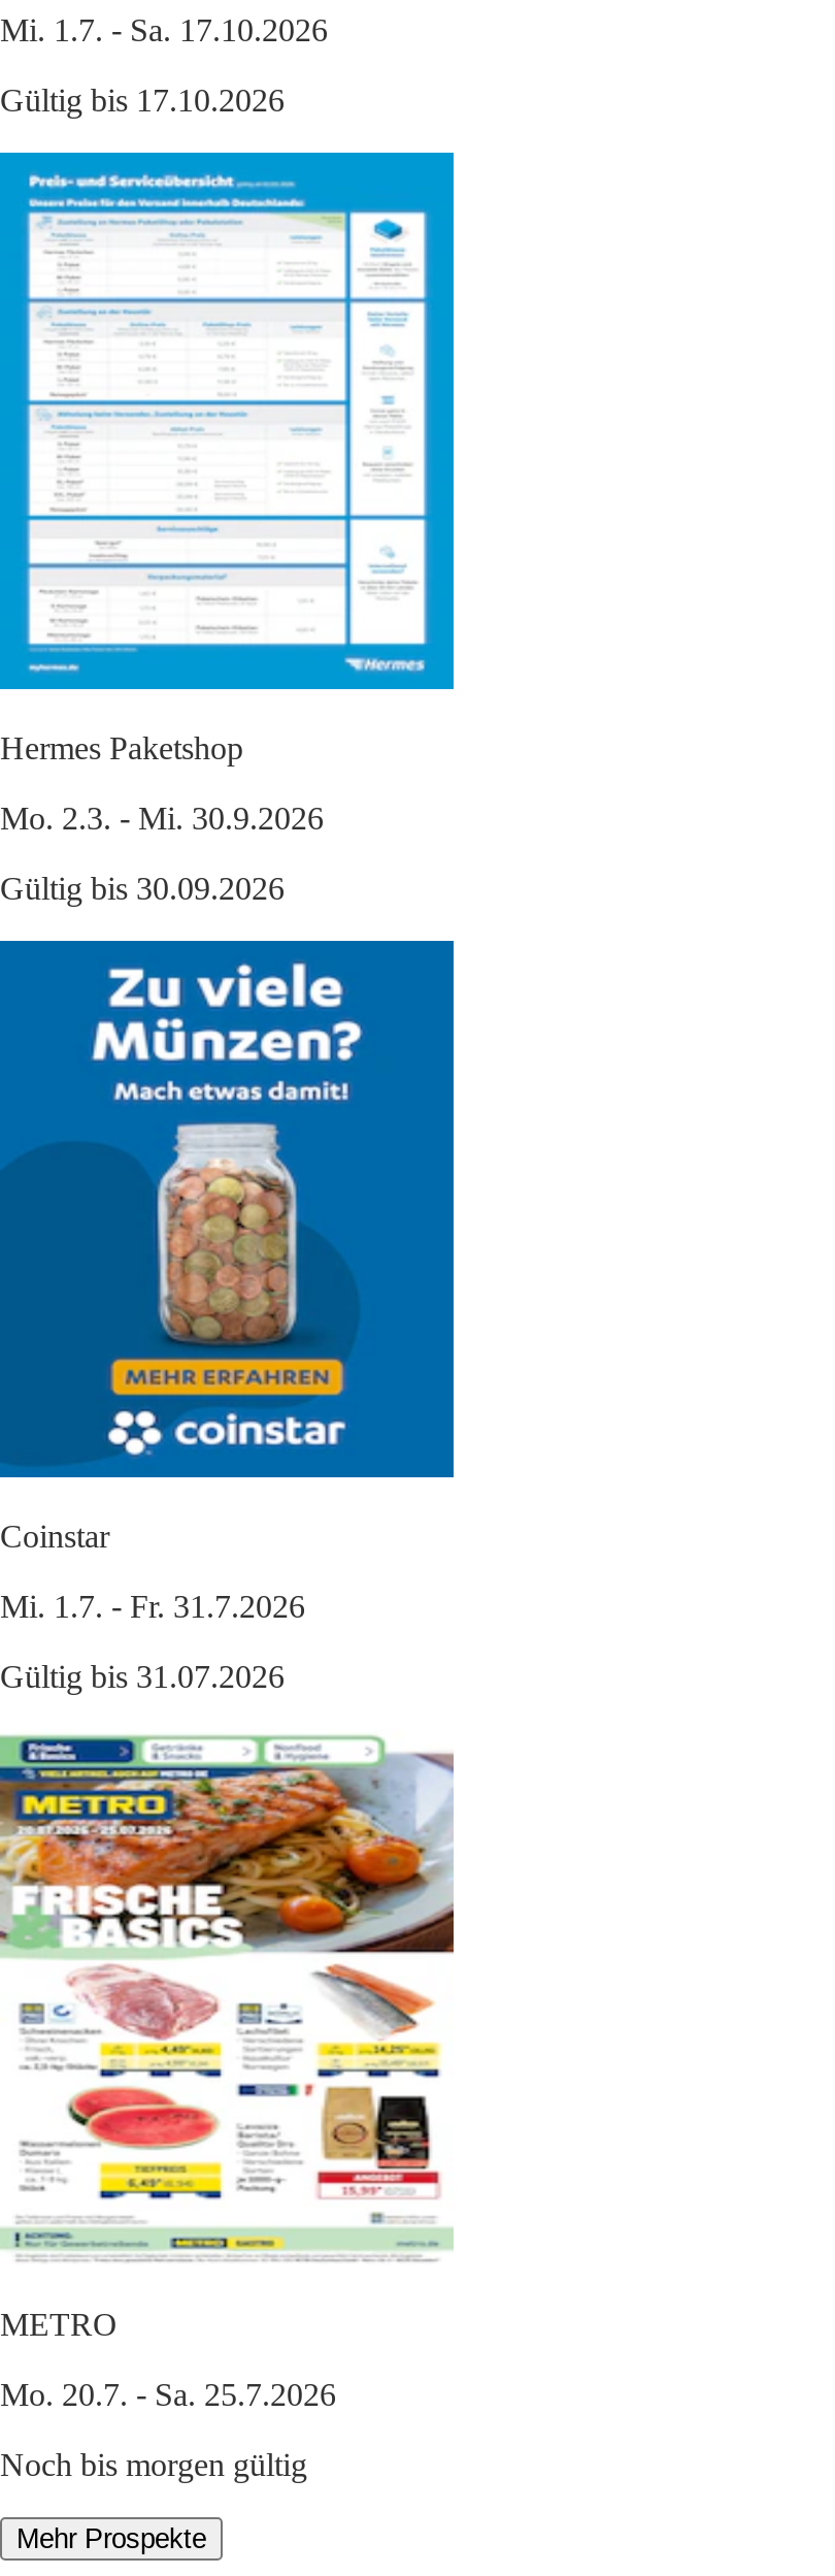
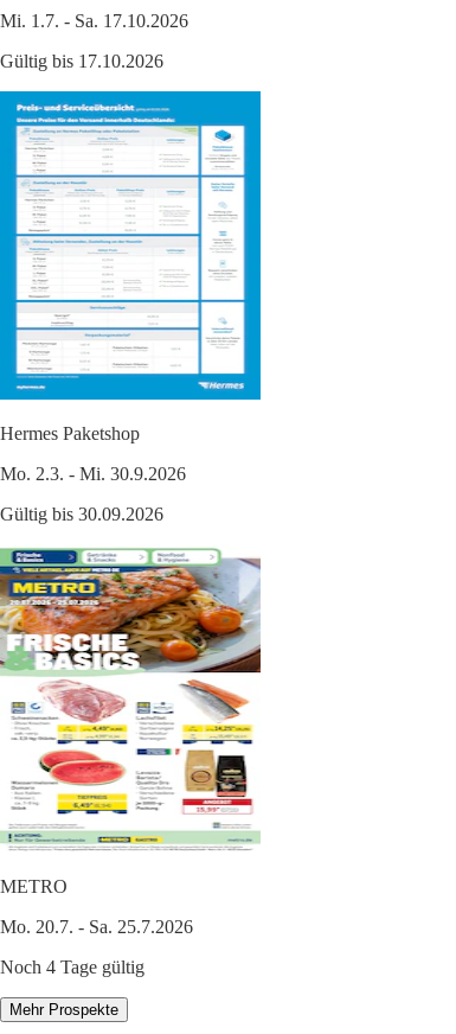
[0,941,454,1694] [image] | Coinstar | Mi. 1.7. - Fr. 31.7.2026 | Gültig bis 31.07.2026 -> none
[0,2447,307,2483] Noch bis morgen gültig -> [0,957,144,977] Noch 4 Tage gültig

